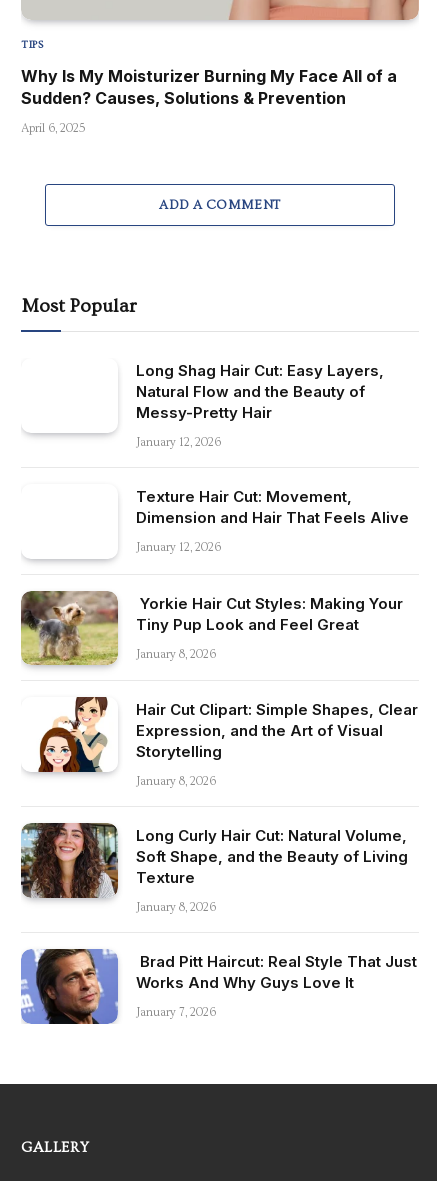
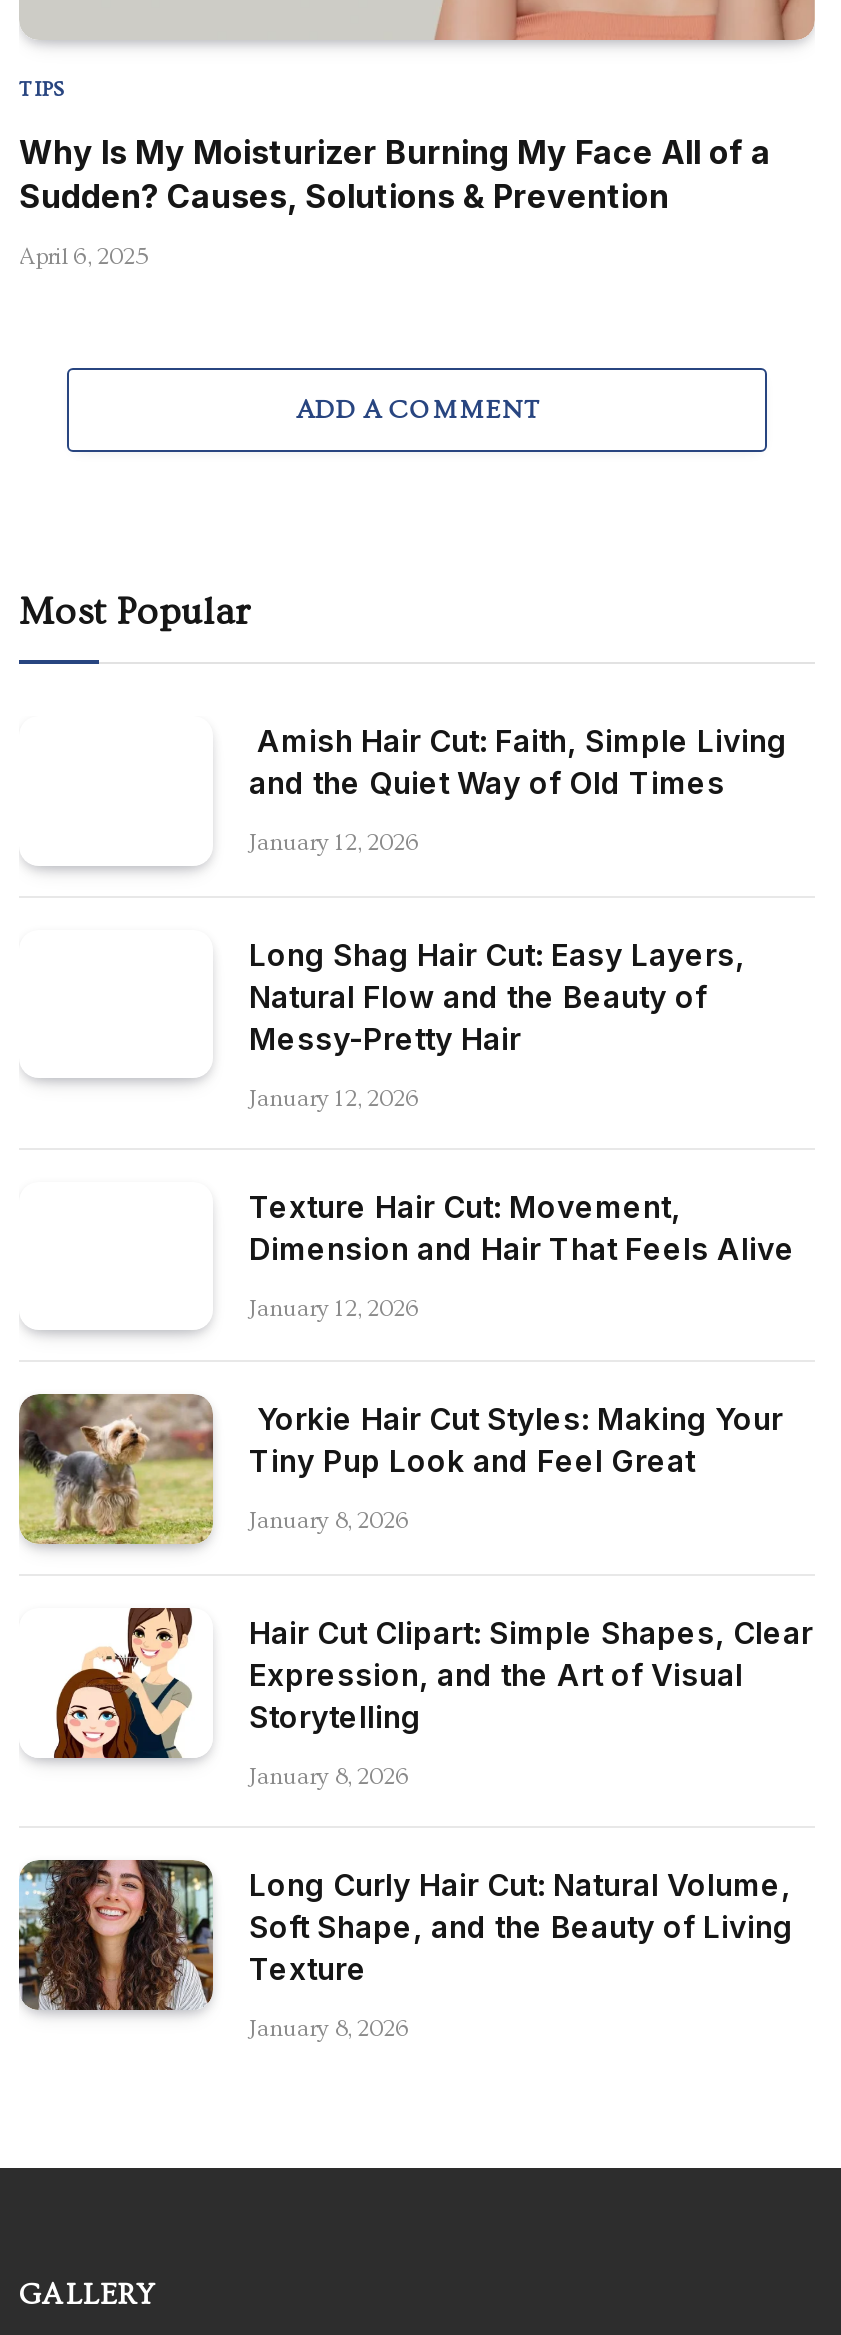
none -> [249,722,787,856] Amish Hair Cut: Faith, Simple Living | and the Quiet Way of Old Times | January 12, 2026
moved [19,361,418,914] -> [15,936,813,2042]: [image] | Long Shag Hair Cut: Easy Layers, | Natural Flow and the Beauty of | ... | Texture | January 8, 2026
[20,948,417,1025] [image] | Brad Pitt Haircut: Real Style That Just | Works And Why Guys Love It | January 7, 2026 -> none

